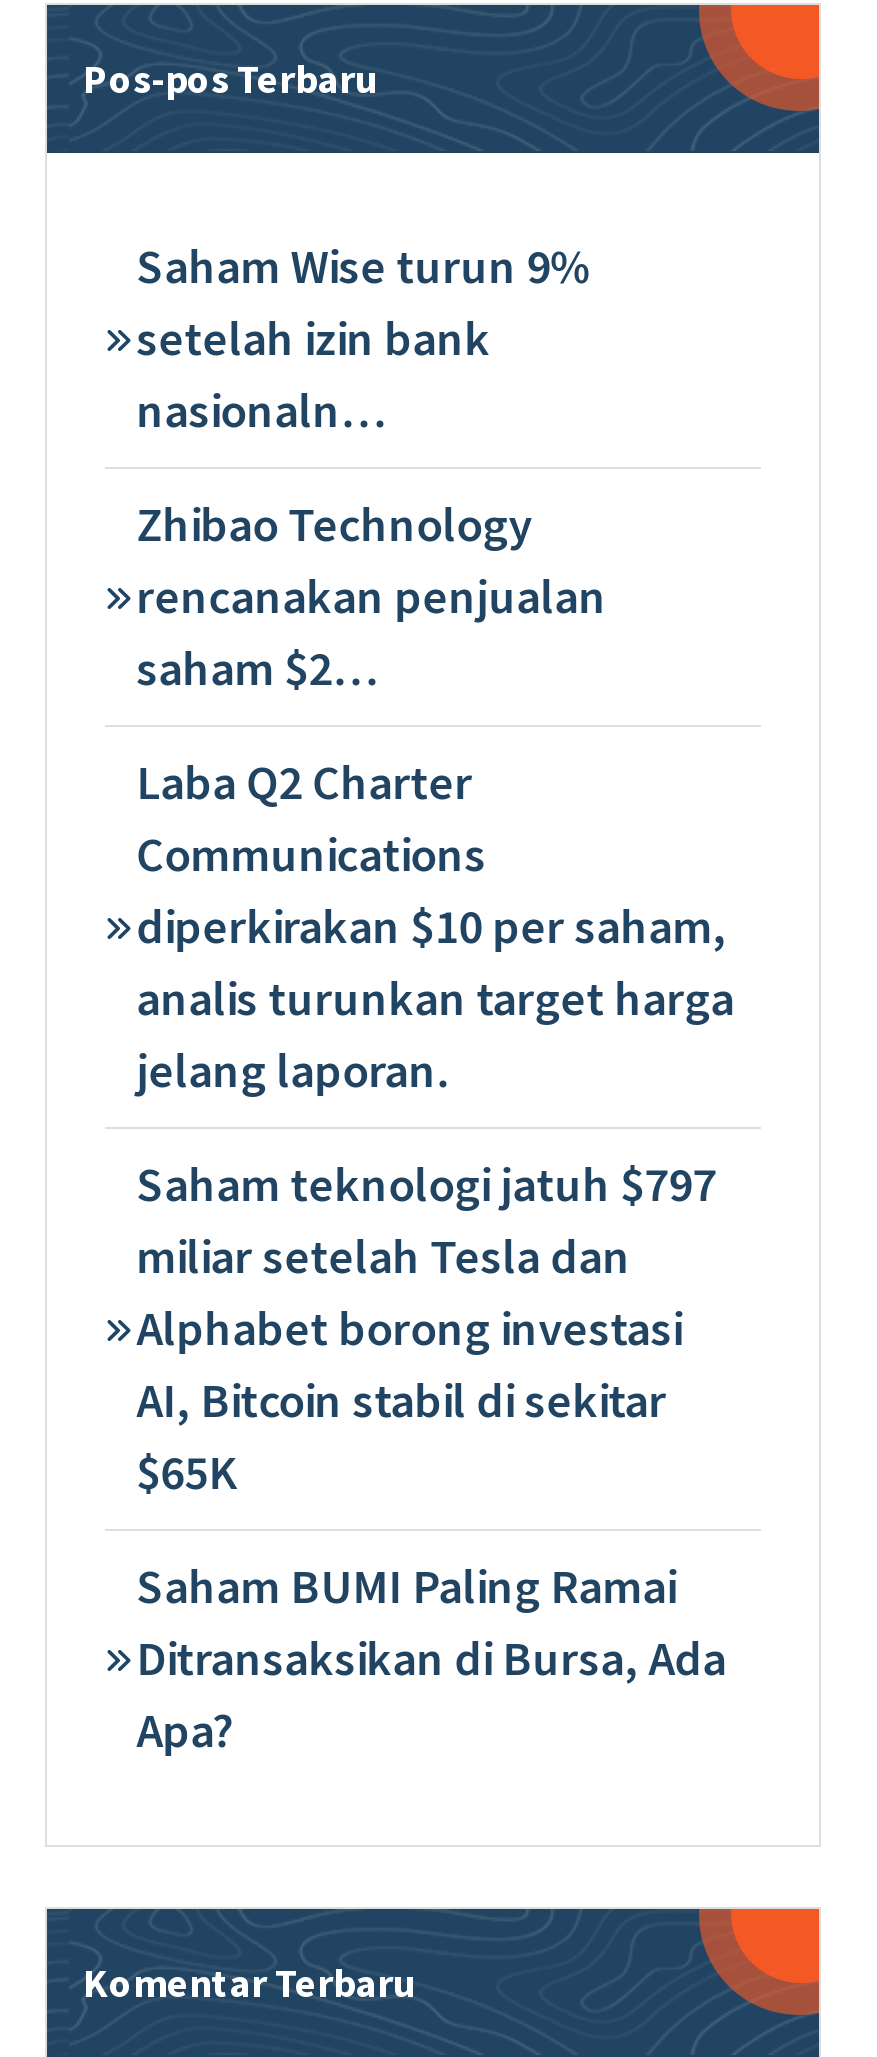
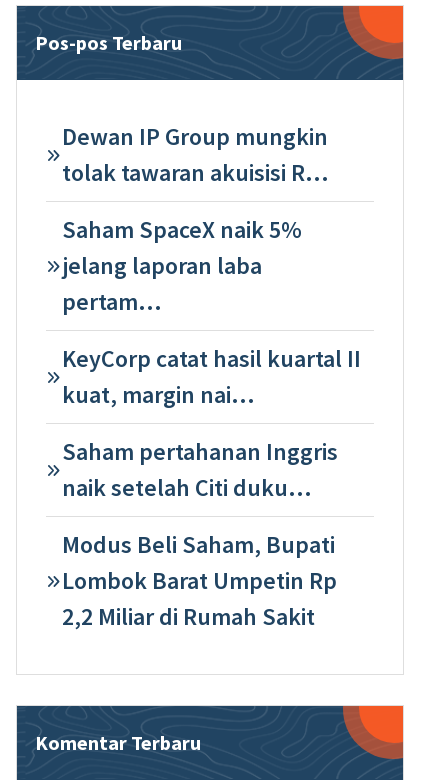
[137,235,593,441] Saham Wise turun 9% | setelah izin bank | nasionaln… -> [62,121,329,188] Dewan IP Group mungkin | tolak tawaran akuisisi R…
[137,493,607,699] Zhibao Technology | rencanakan penjualan | saham $2… -> [62,214,302,317] Saham SpaceX naik 5% | jelang laporan laba | pertam…
[137,751,735,1101] Laba Q2 Charter | Communications | diperkirakan $10 per saham, | analis turunkan target harga | jelang laporan. -> [62,343,361,410] KeyCorp catat hasil kuartal II | kuat, margin nai…
[137,1153,717,1503] Saham teknologi jatuh $797 | miliar setelah Tesla dan | Alphabet borong investasi | AI, Bitcoin stabil di sekitar | $65K -> [62,436,338,503] Saham pertahanan Inggris | naik setelah Citi duku…
[137,1555,727,1761] Saham BUMI Paling Ramai | Ditransaksikan di Bursa, Ada | Apa? -> [62,529,337,632] Modus Beli Saham, Bupati | Lombok Barat Umpetin Rp | 2,2 Miliar di Rumah Sakit

